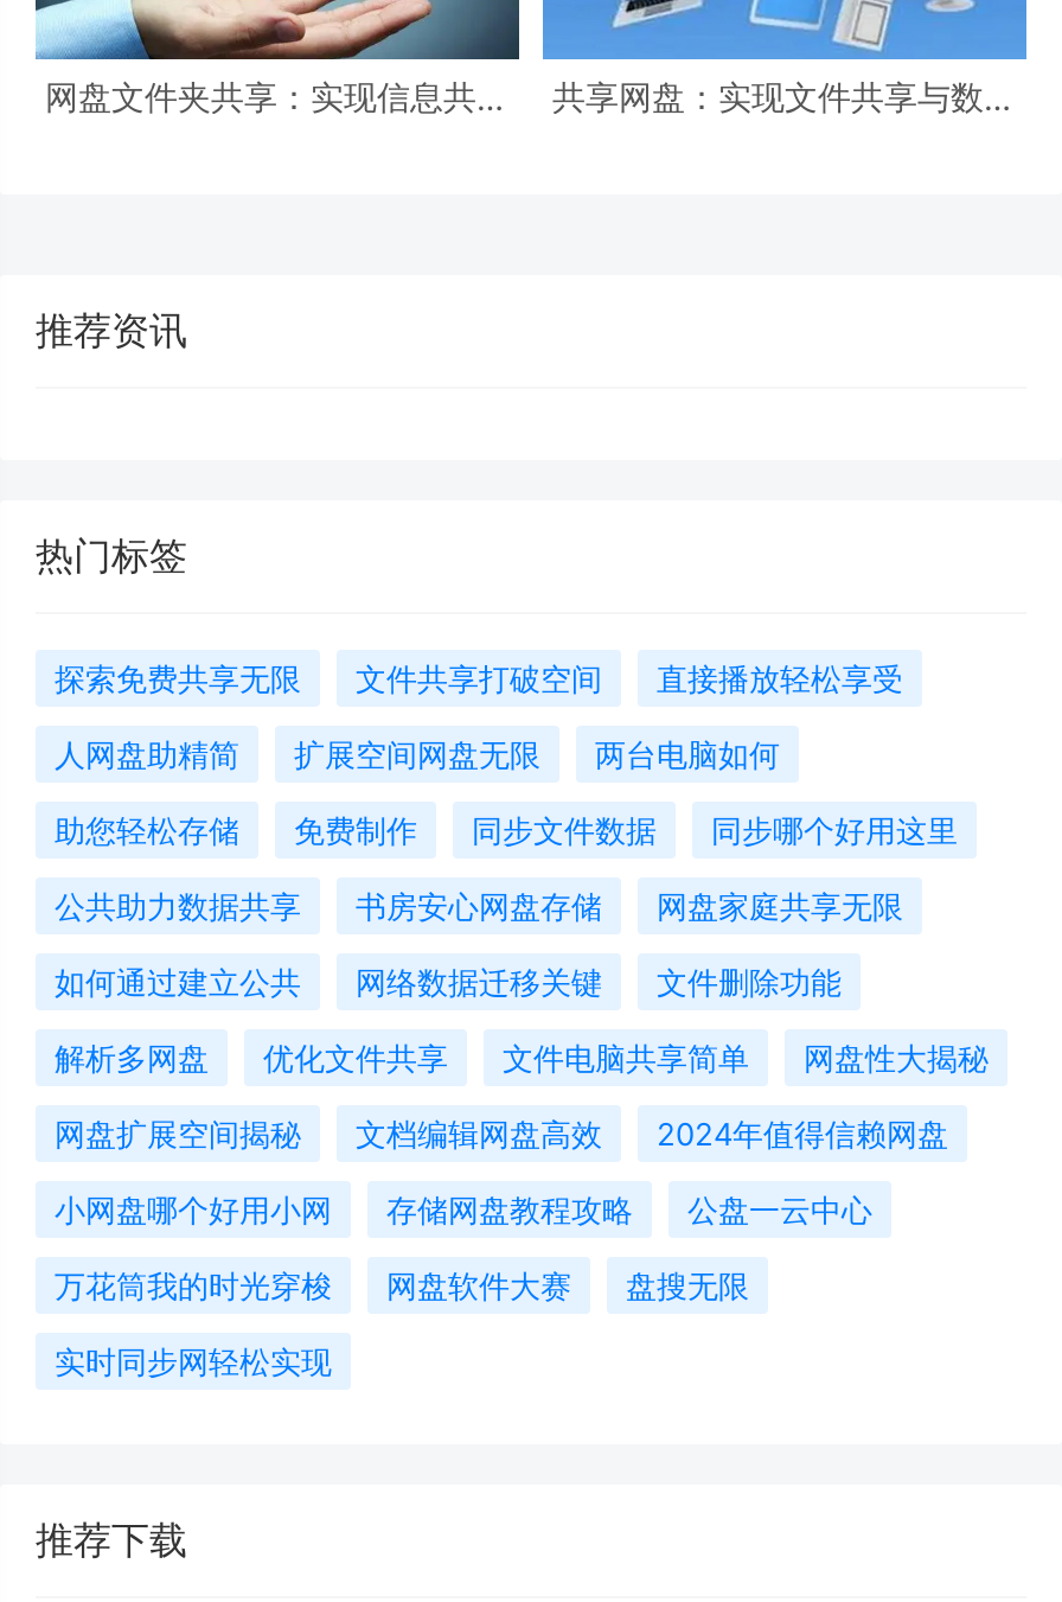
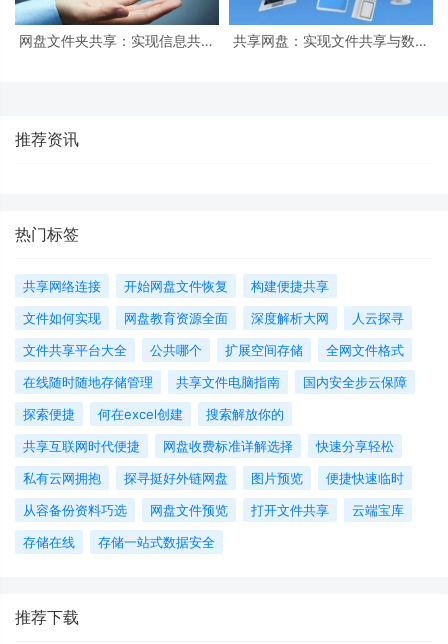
[55,659,989,1380] 探索免费共享无限 | 文件共享打破空间 | 直接播放轻松享受 | 人网盘助精简 | 扩展空间网盘无限 | 两台电脑如何 | 助您轻松存储 | 免费制作 | 同步文件数据 | 同步哪个好用这里 | 公共助力数据共享 | 书房安心网盘存储 | 网盘家庭共享无限 | 如何通过建立公共 | 网络数据迁移关键 | 文件删除功能 | 解析多网盘 | 优化文件共享 | 文件电脑共享简单 | 网盘性大揭秘 | 网盘扩展空间揭秘 | 文档编辑网盘高效 | 2024年值得信赖网盘 | 小网盘哪个好用小网 | 存储网盘教程攻略 | 公盘一云中心 | 万花筒我的时光穿梭 | 网盘软件大赛 | 盘搜无限 | 实时同步网轻松实现 -> [23,278,407,550] 共享网络连接 | 开始网盘文件恢复 | 构建便捷共享 | 文件如何实现 | 网盘教育资源全面 | 深度解析大网 | 人云探寻 | 文件共享平台大全 | 公共哪个 | 扩展空间存储 | 全网文件格式 | 在线随时随地存储管理 | 共享文件电脑指南 | 国内安全步云保障 | 探索便捷 | 何在excel创建 | 搜索解放你的 | 共享互联网时代便捷 | 网盘收费标准详解选择 | 快速分享轻松 | 私有云网拥抱 | 探寻挺好外链网盘 | 图片预览 | 便捷快速临时 | 从容备份资料巧选 | 网盘文件预览 | 打开文件共享 | 云端宝库 | 存储在线 | 存储一站式数据安全

